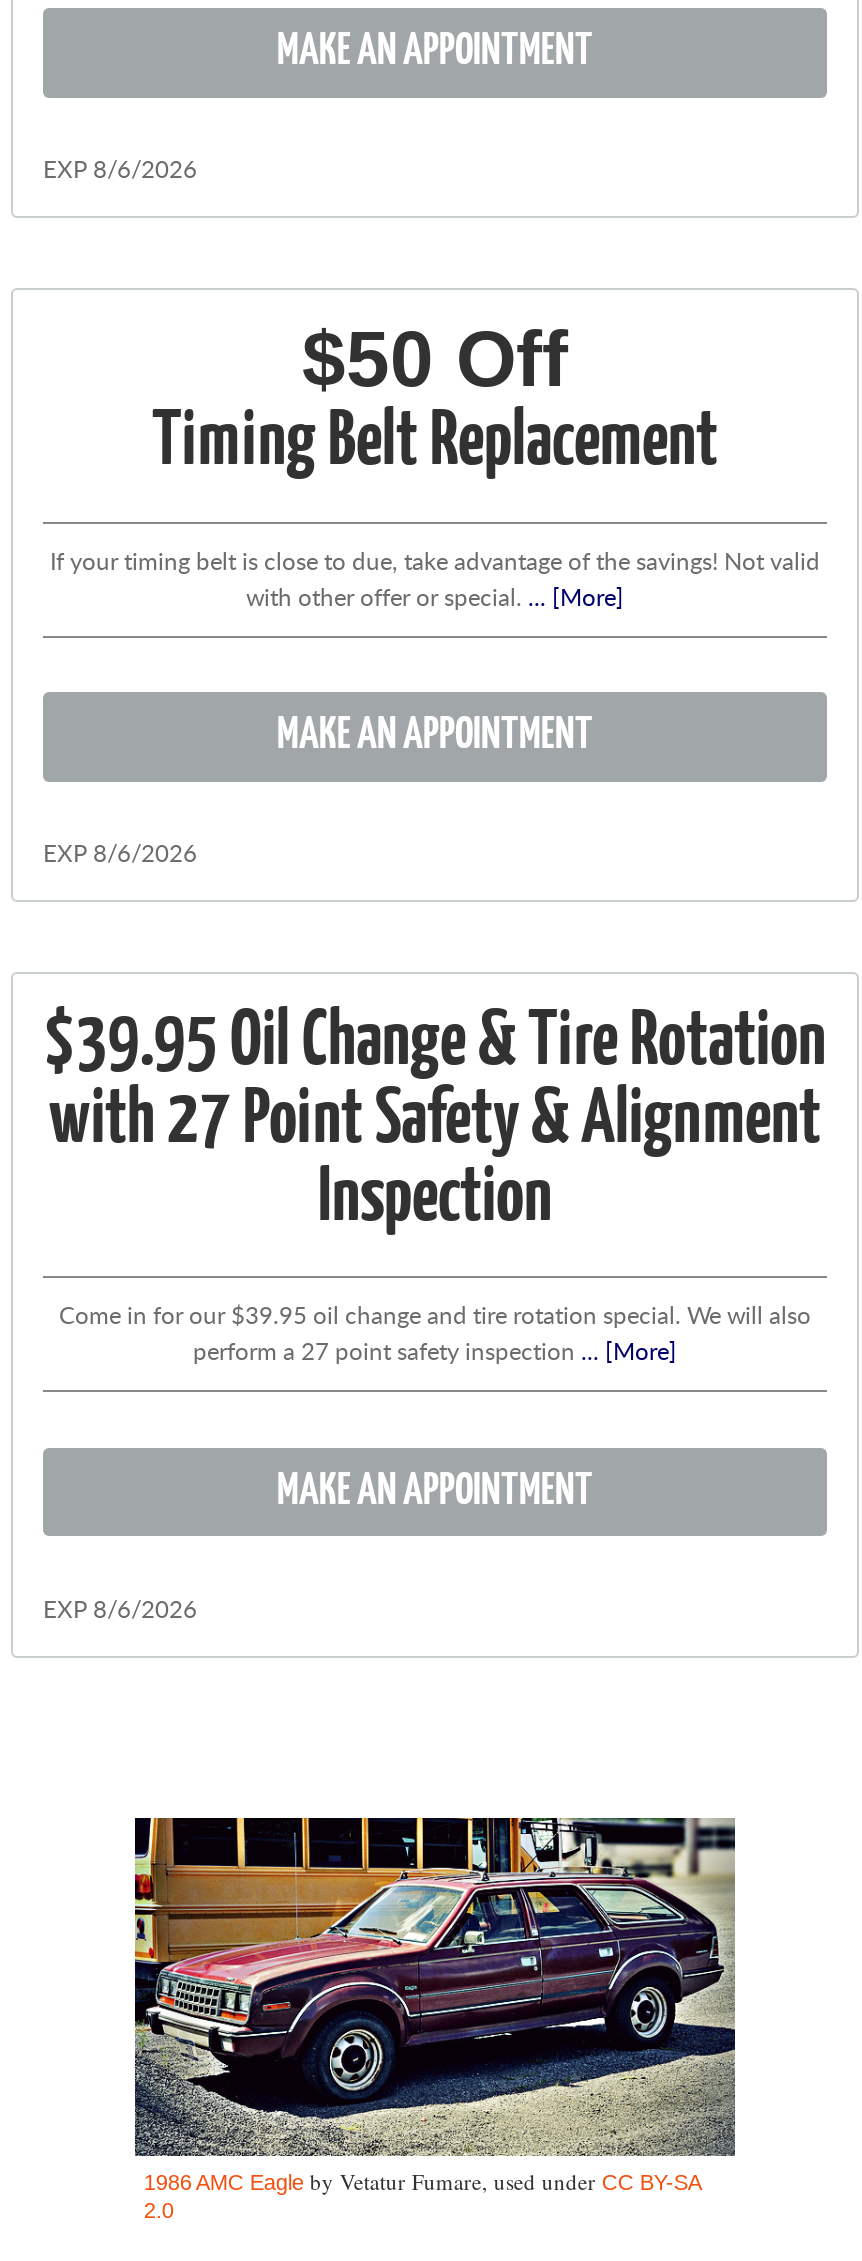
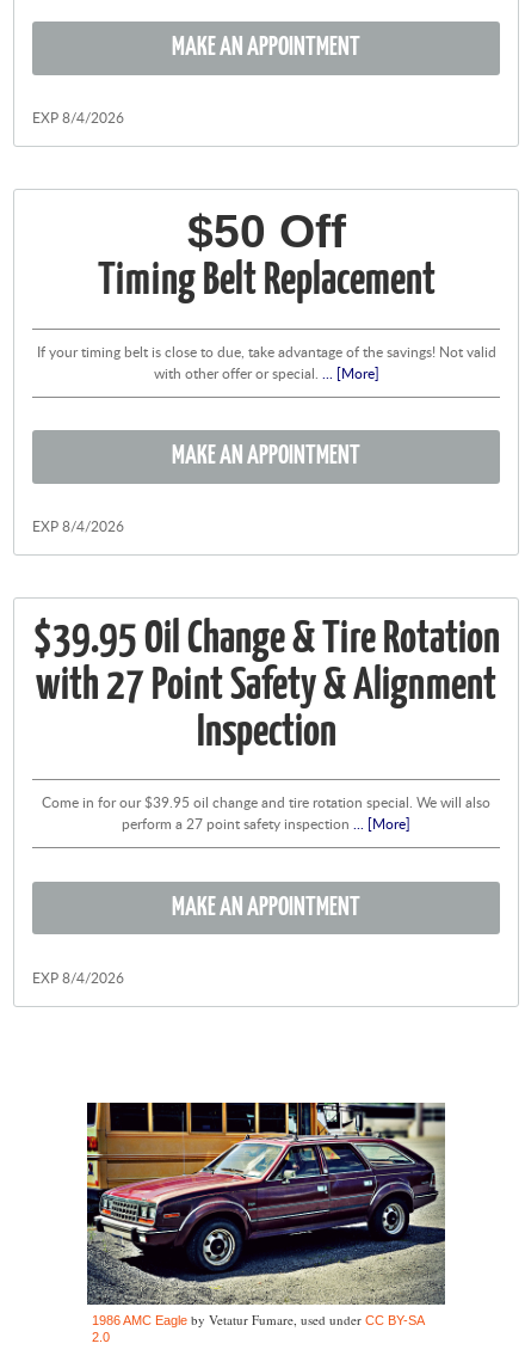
[43,152,197,186] EXP 8/6/2026 -> [32,108,124,128] EXP 8/4/2026
[43,836,197,870] EXP 8/6/2026 -> [32,516,124,536] EXP 8/4/2026
[43,1592,197,1626] EXP 8/6/2026 -> [32,967,124,988] EXP 8/4/2026

